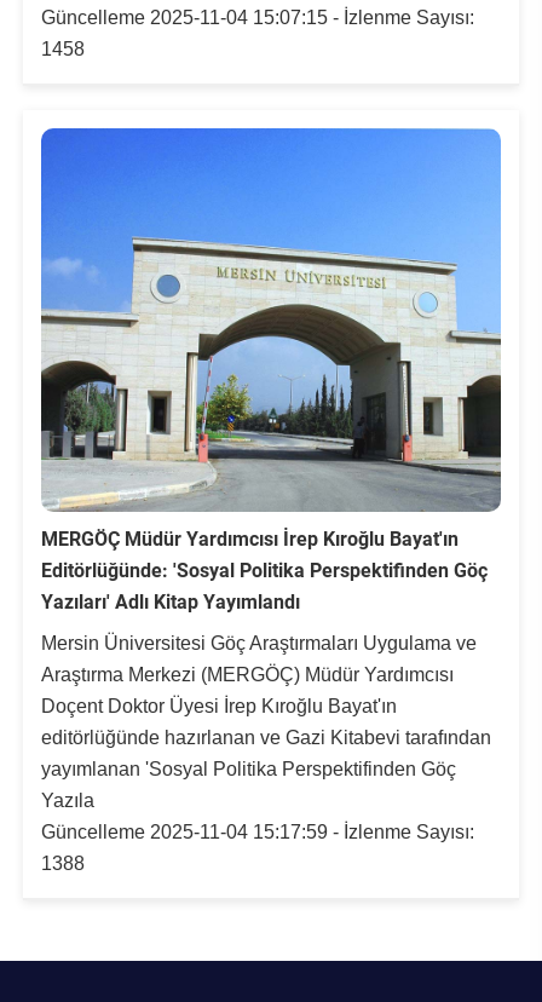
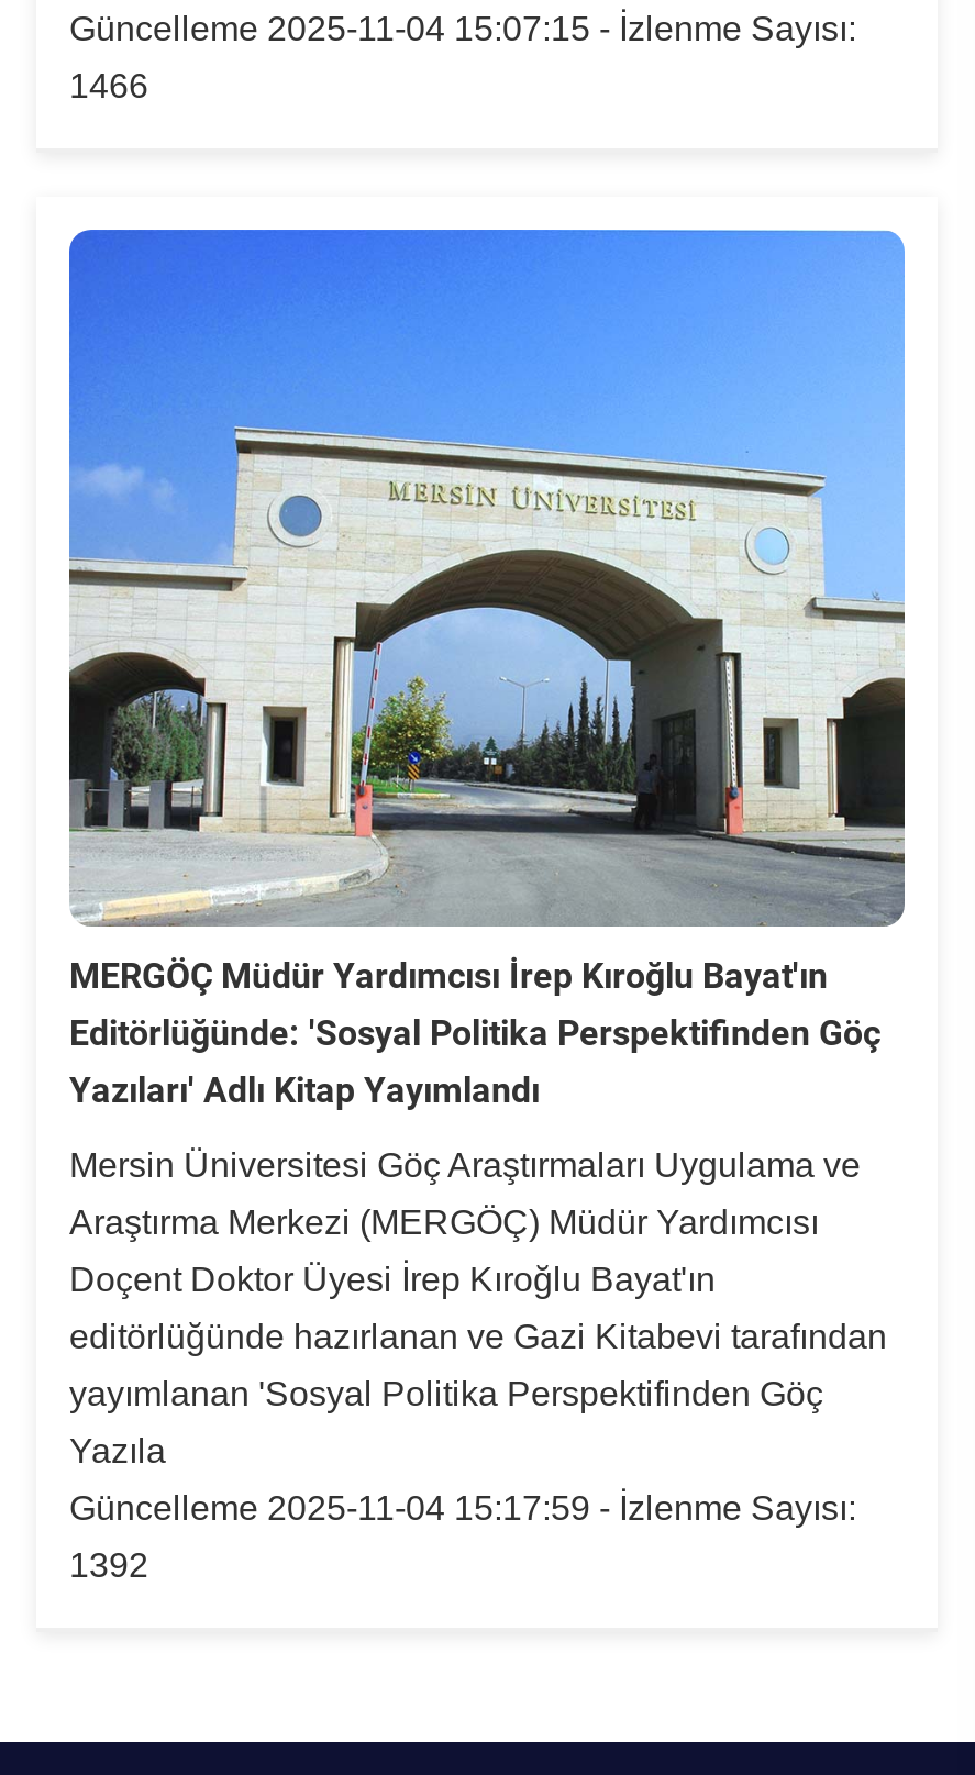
[41,39,85,59] 1458 -> [69,67,148,105] 1466
[41,853,85,873] 1388 -> [69,1546,148,1583] 1392

